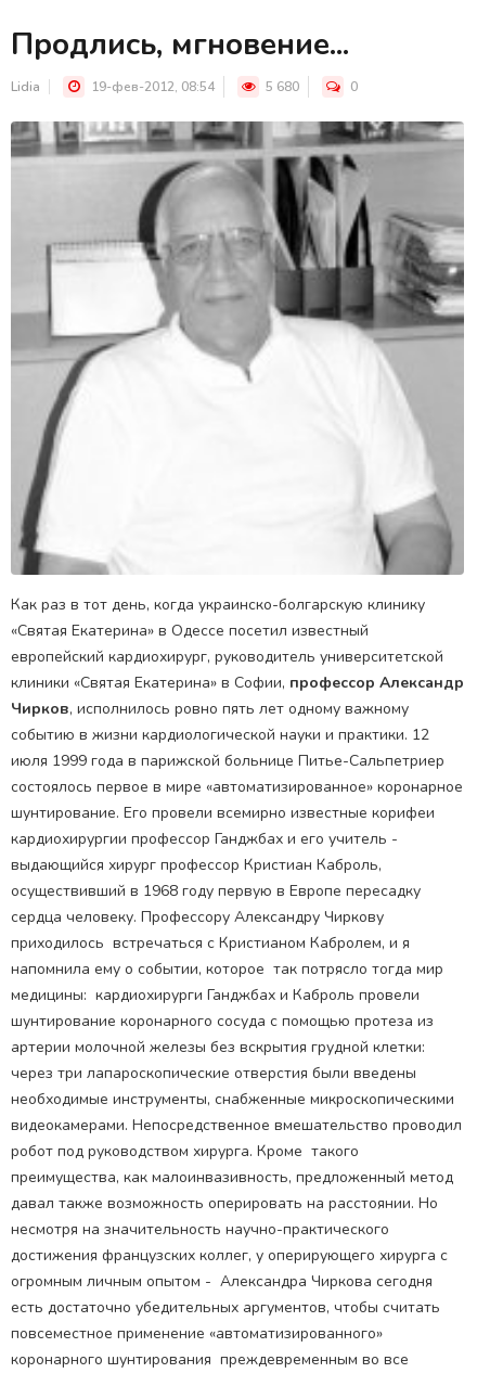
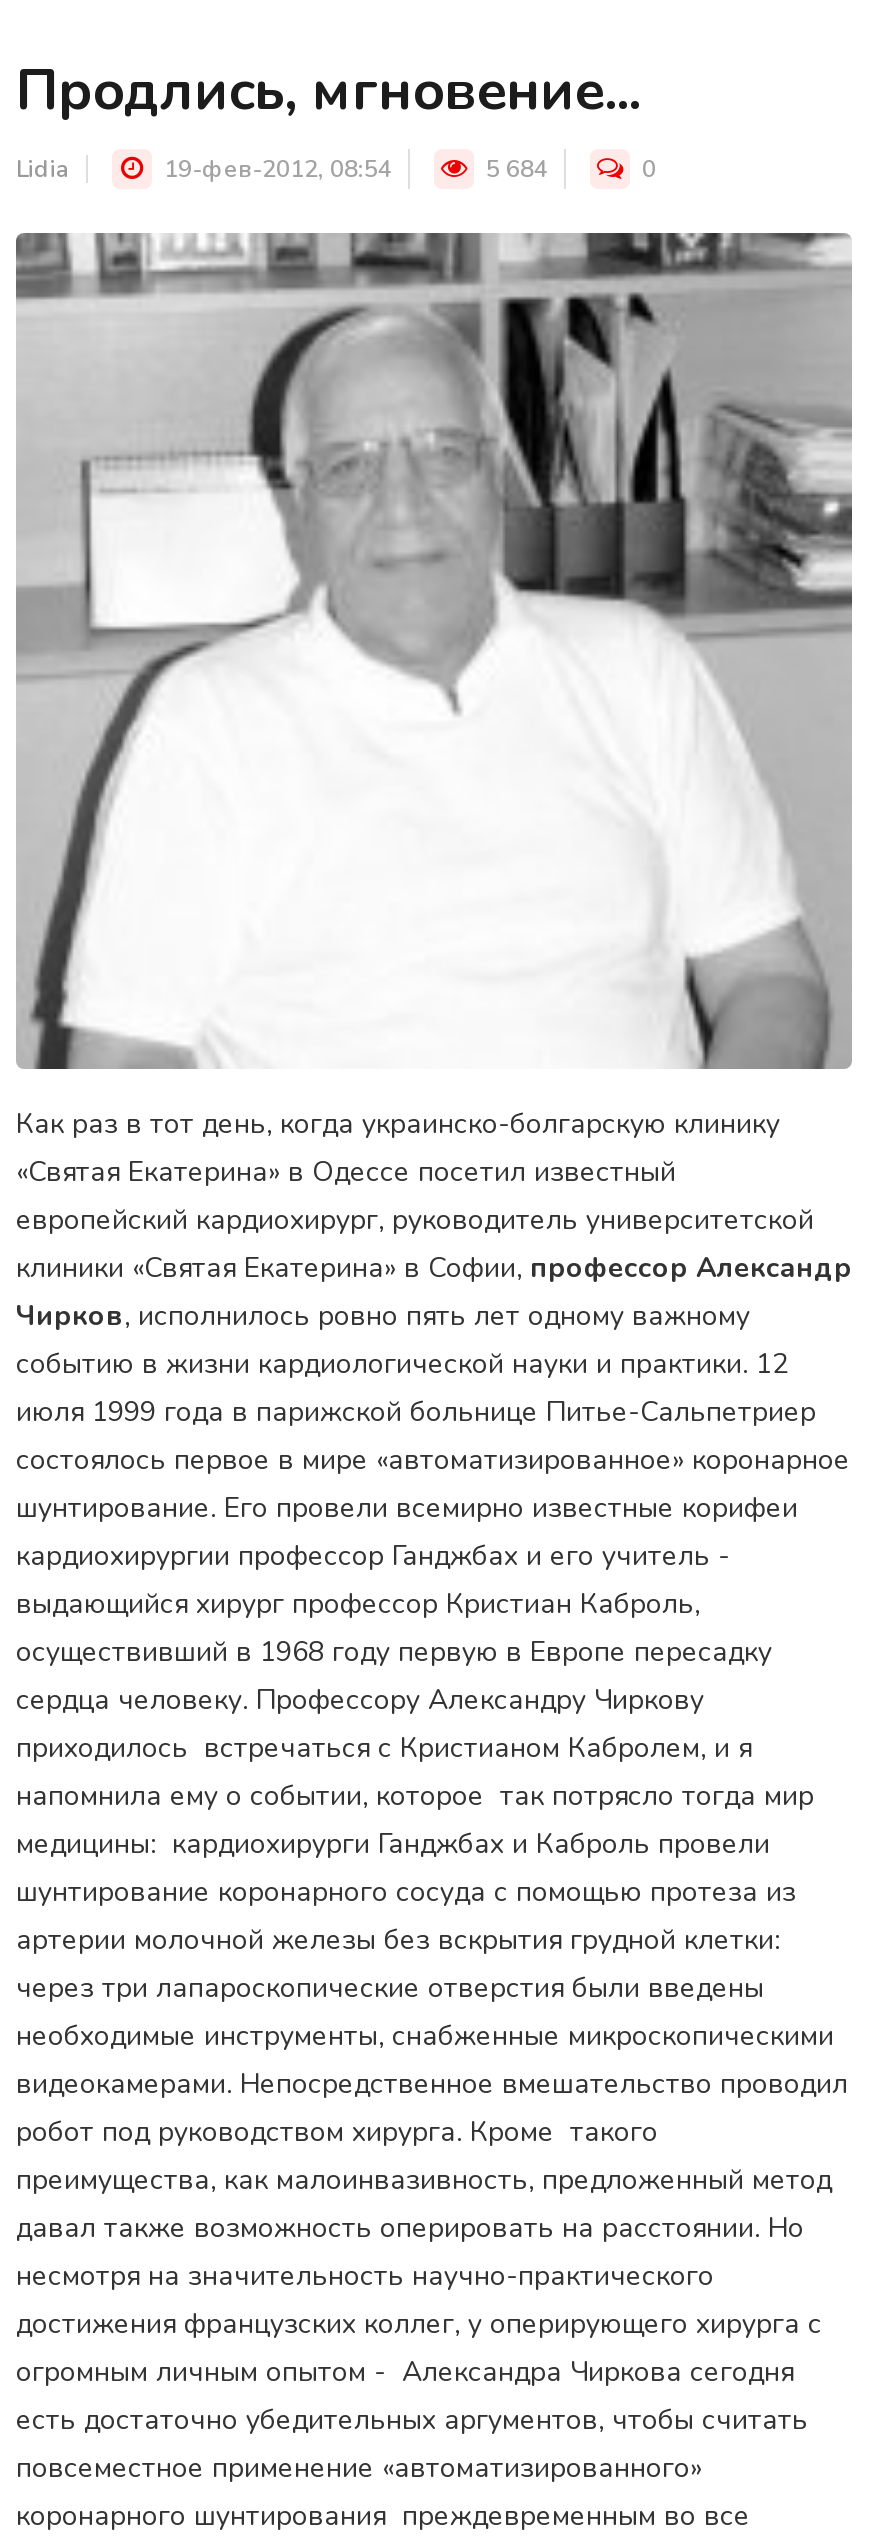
[262,78,299,95] 5 680 -> [480,153,548,185] 5 684

